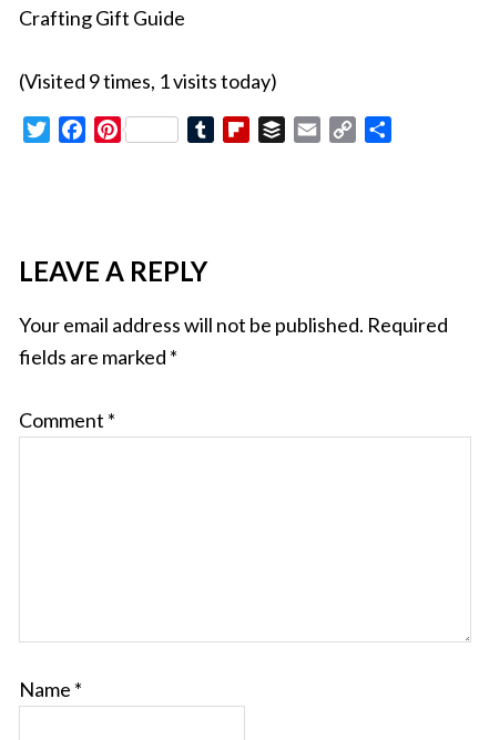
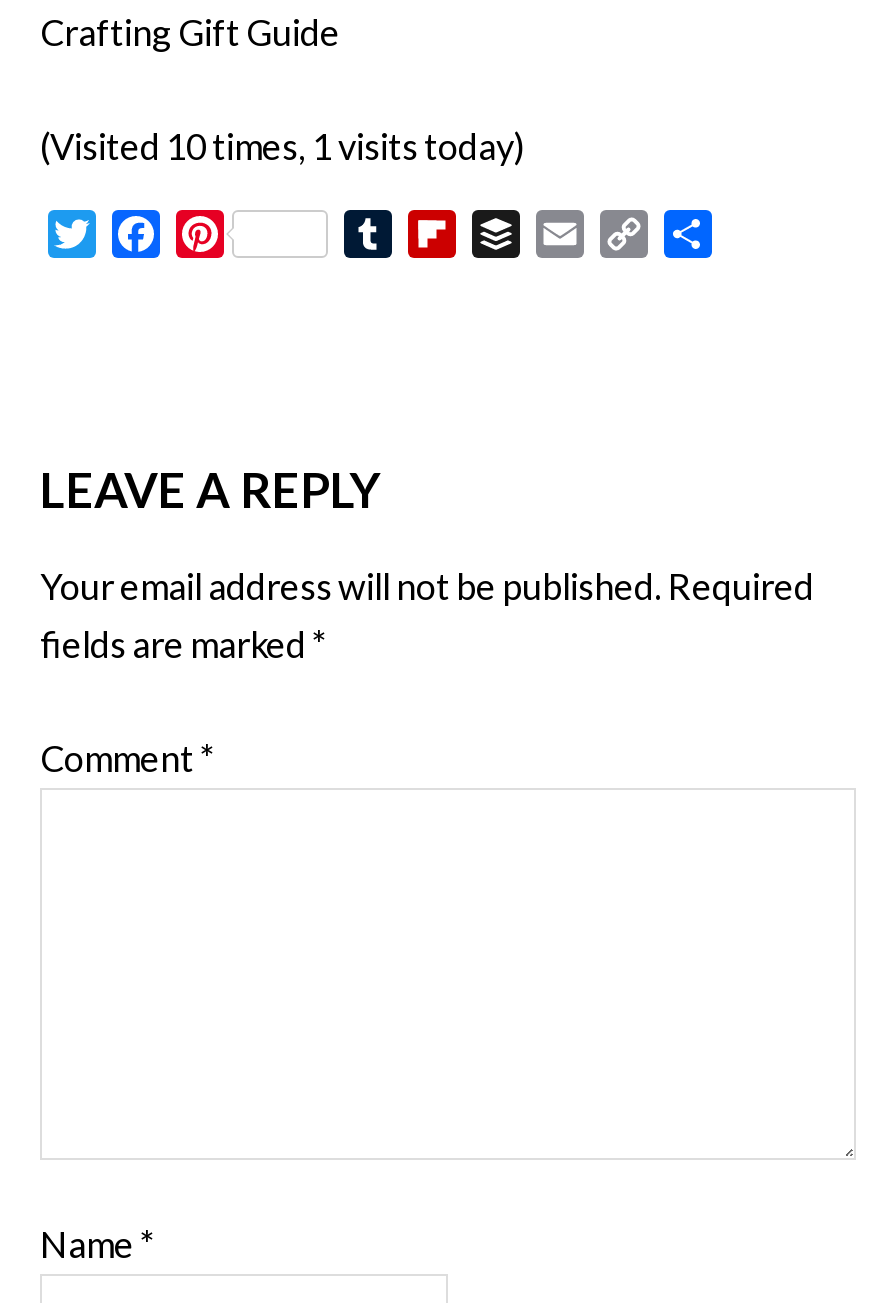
[19,69,277,93] (Visited 9 times, 1 visits today) -> [40,124,526,168] (Visited 10 times, 1 visits today)

